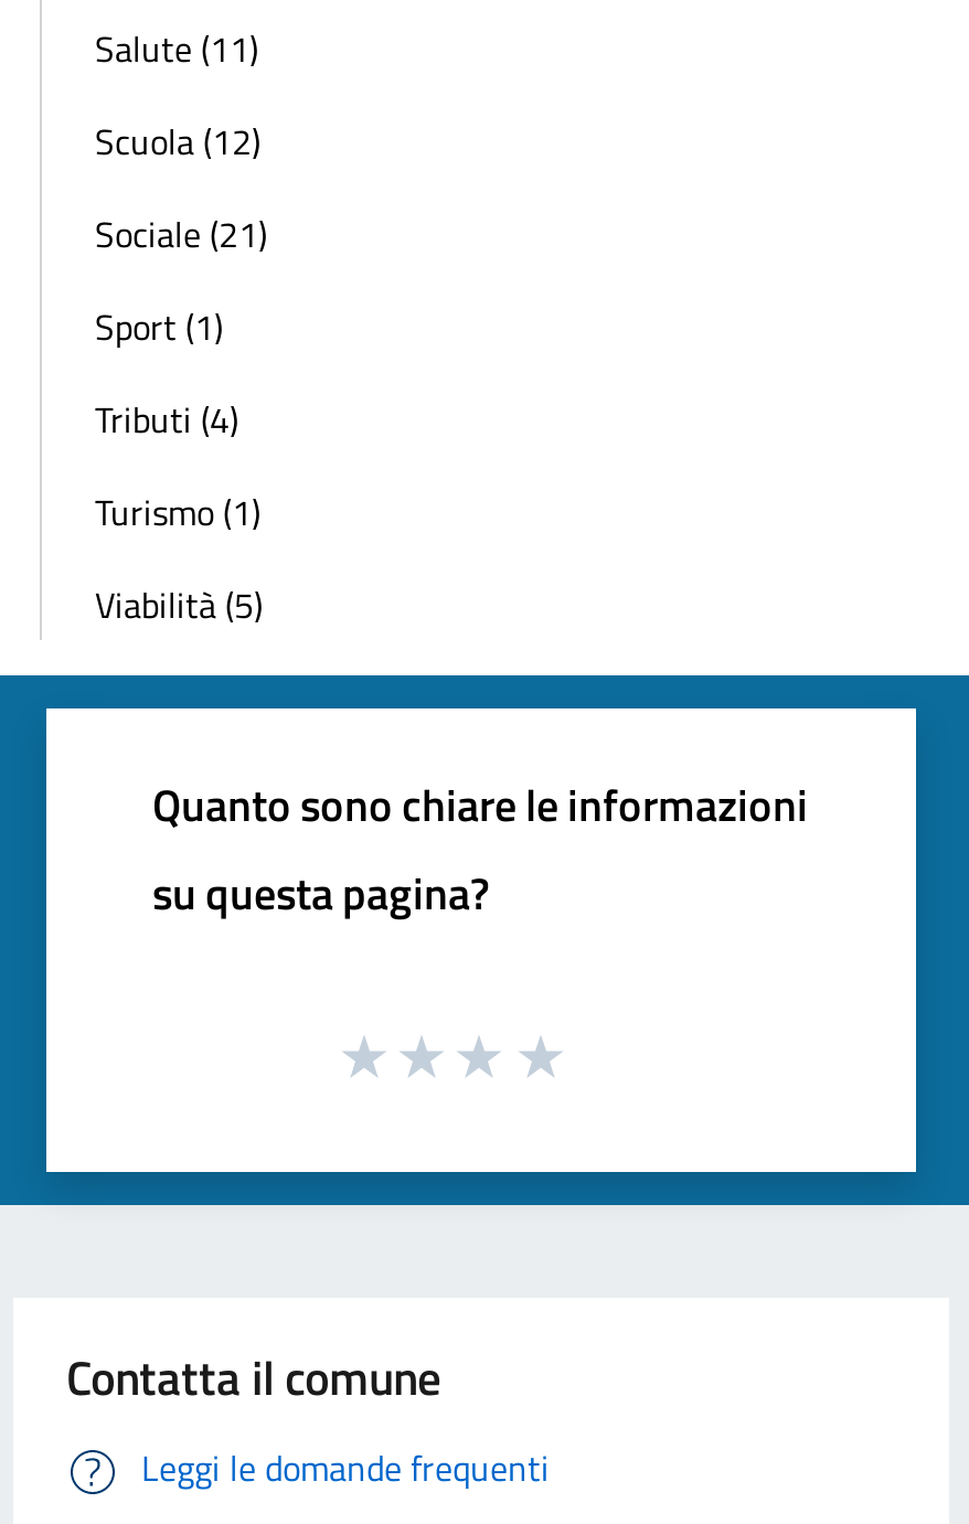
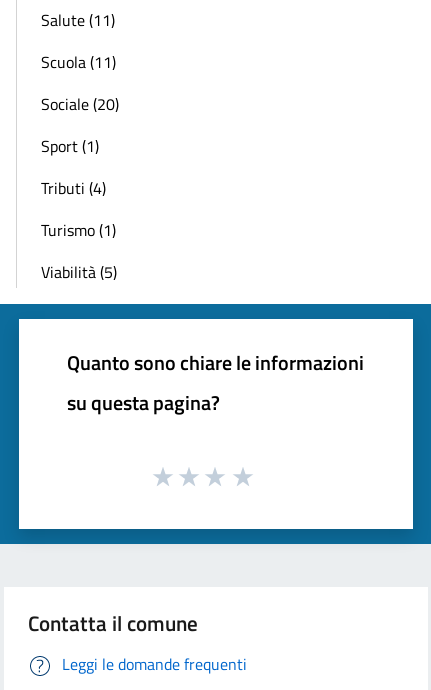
[95,114,260,167] Scuola (12) -> [41,50,116,74] Scuola (11)
[95,207,267,260] Sociale (21) -> [41,92,119,116] Sociale (20)

